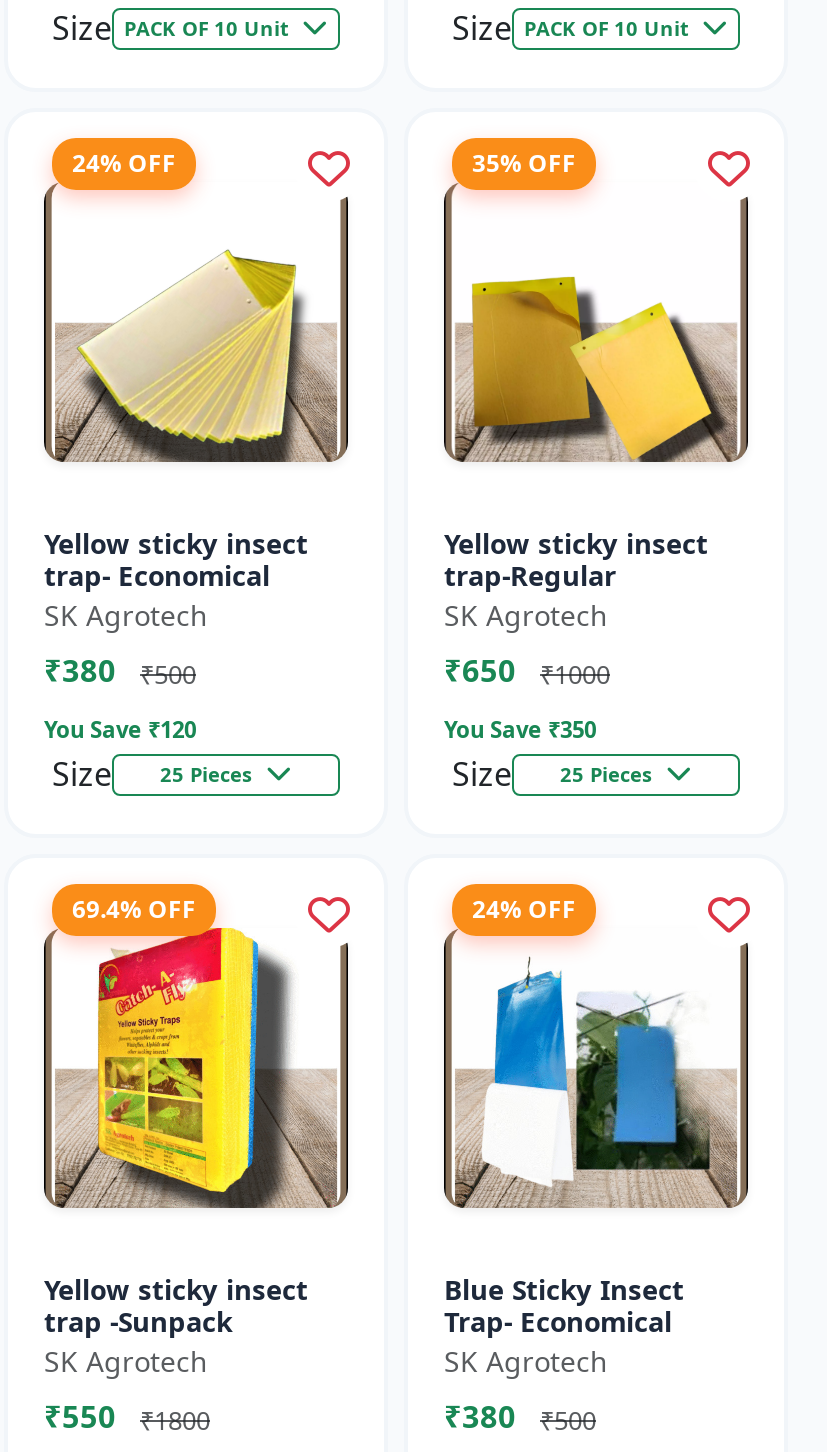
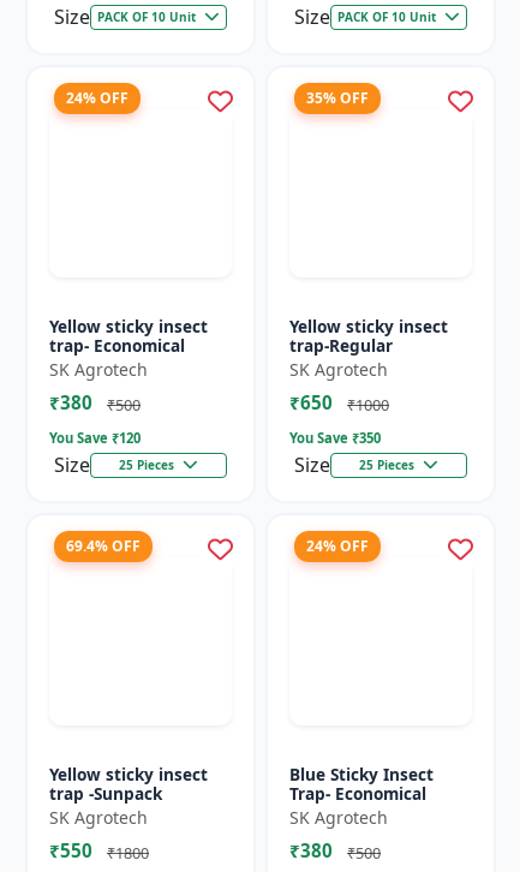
[42,184,350,464] [image] -> none
[442,184,750,464] [image] -> none
[42,926,350,1210] [image] -> none
[442,930,750,1210] [image] -> none

